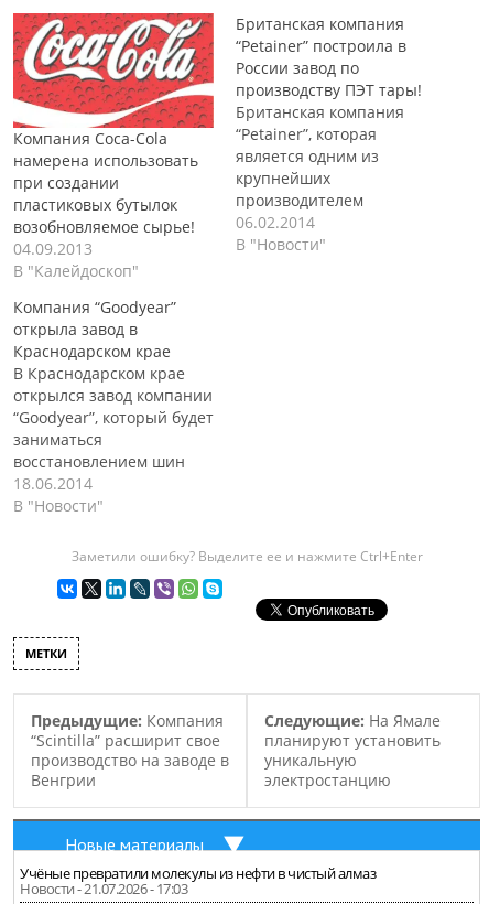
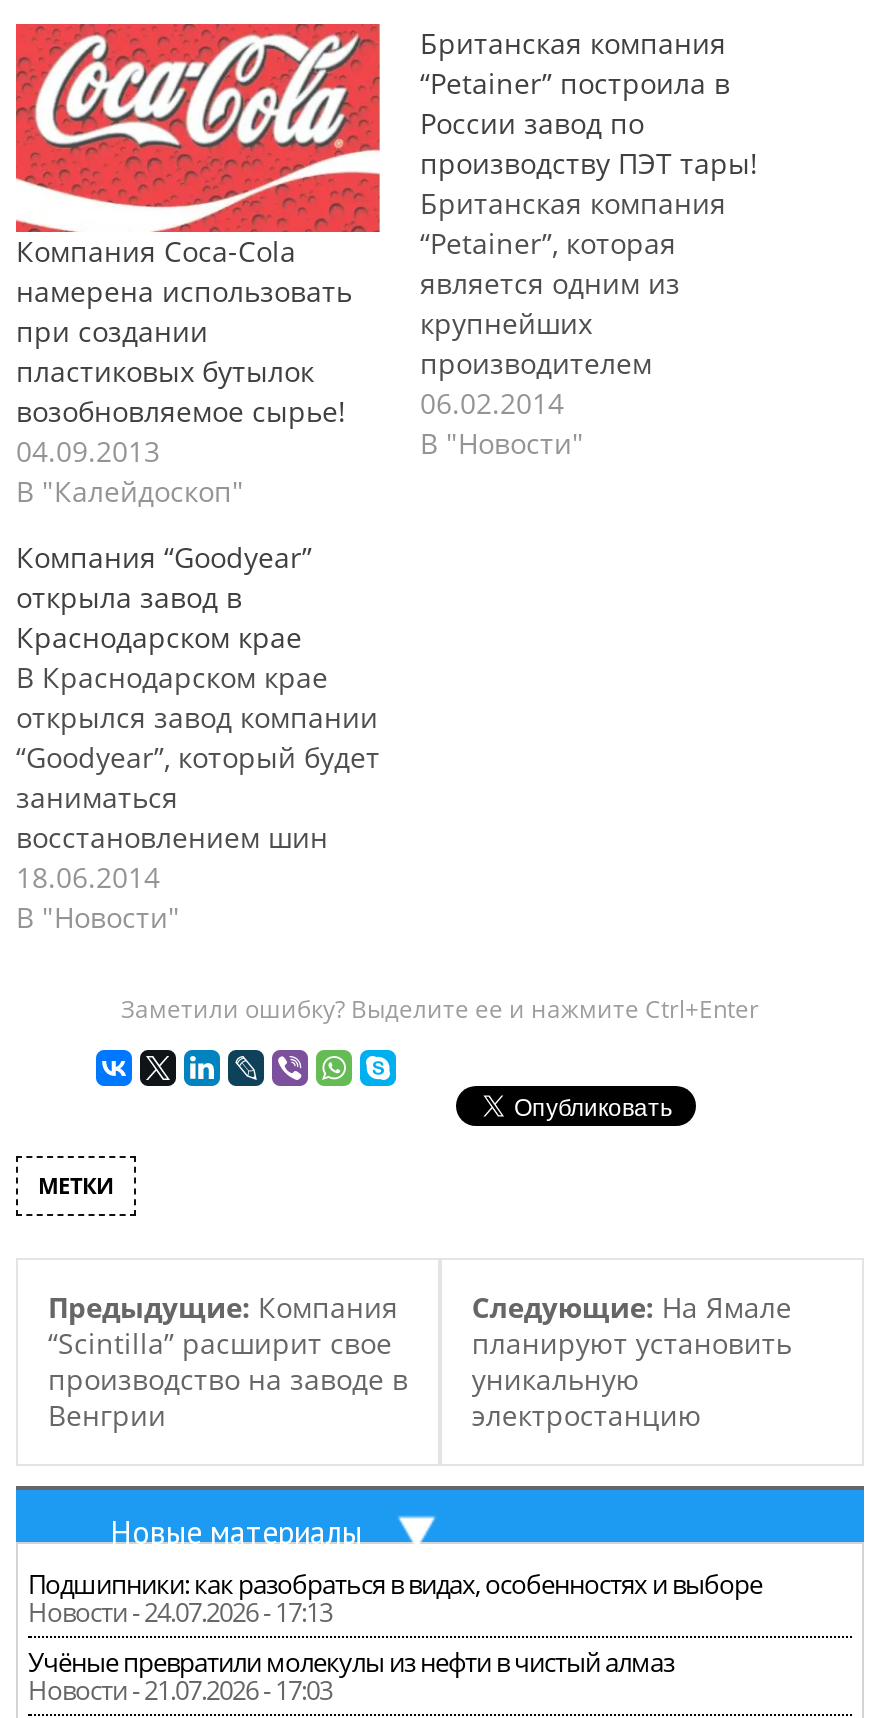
none -> [28,1566,762,1630] Подшипники: как разобраться в видах, особенностях и выборе | Новости - 24.07.2026 - 17:13

